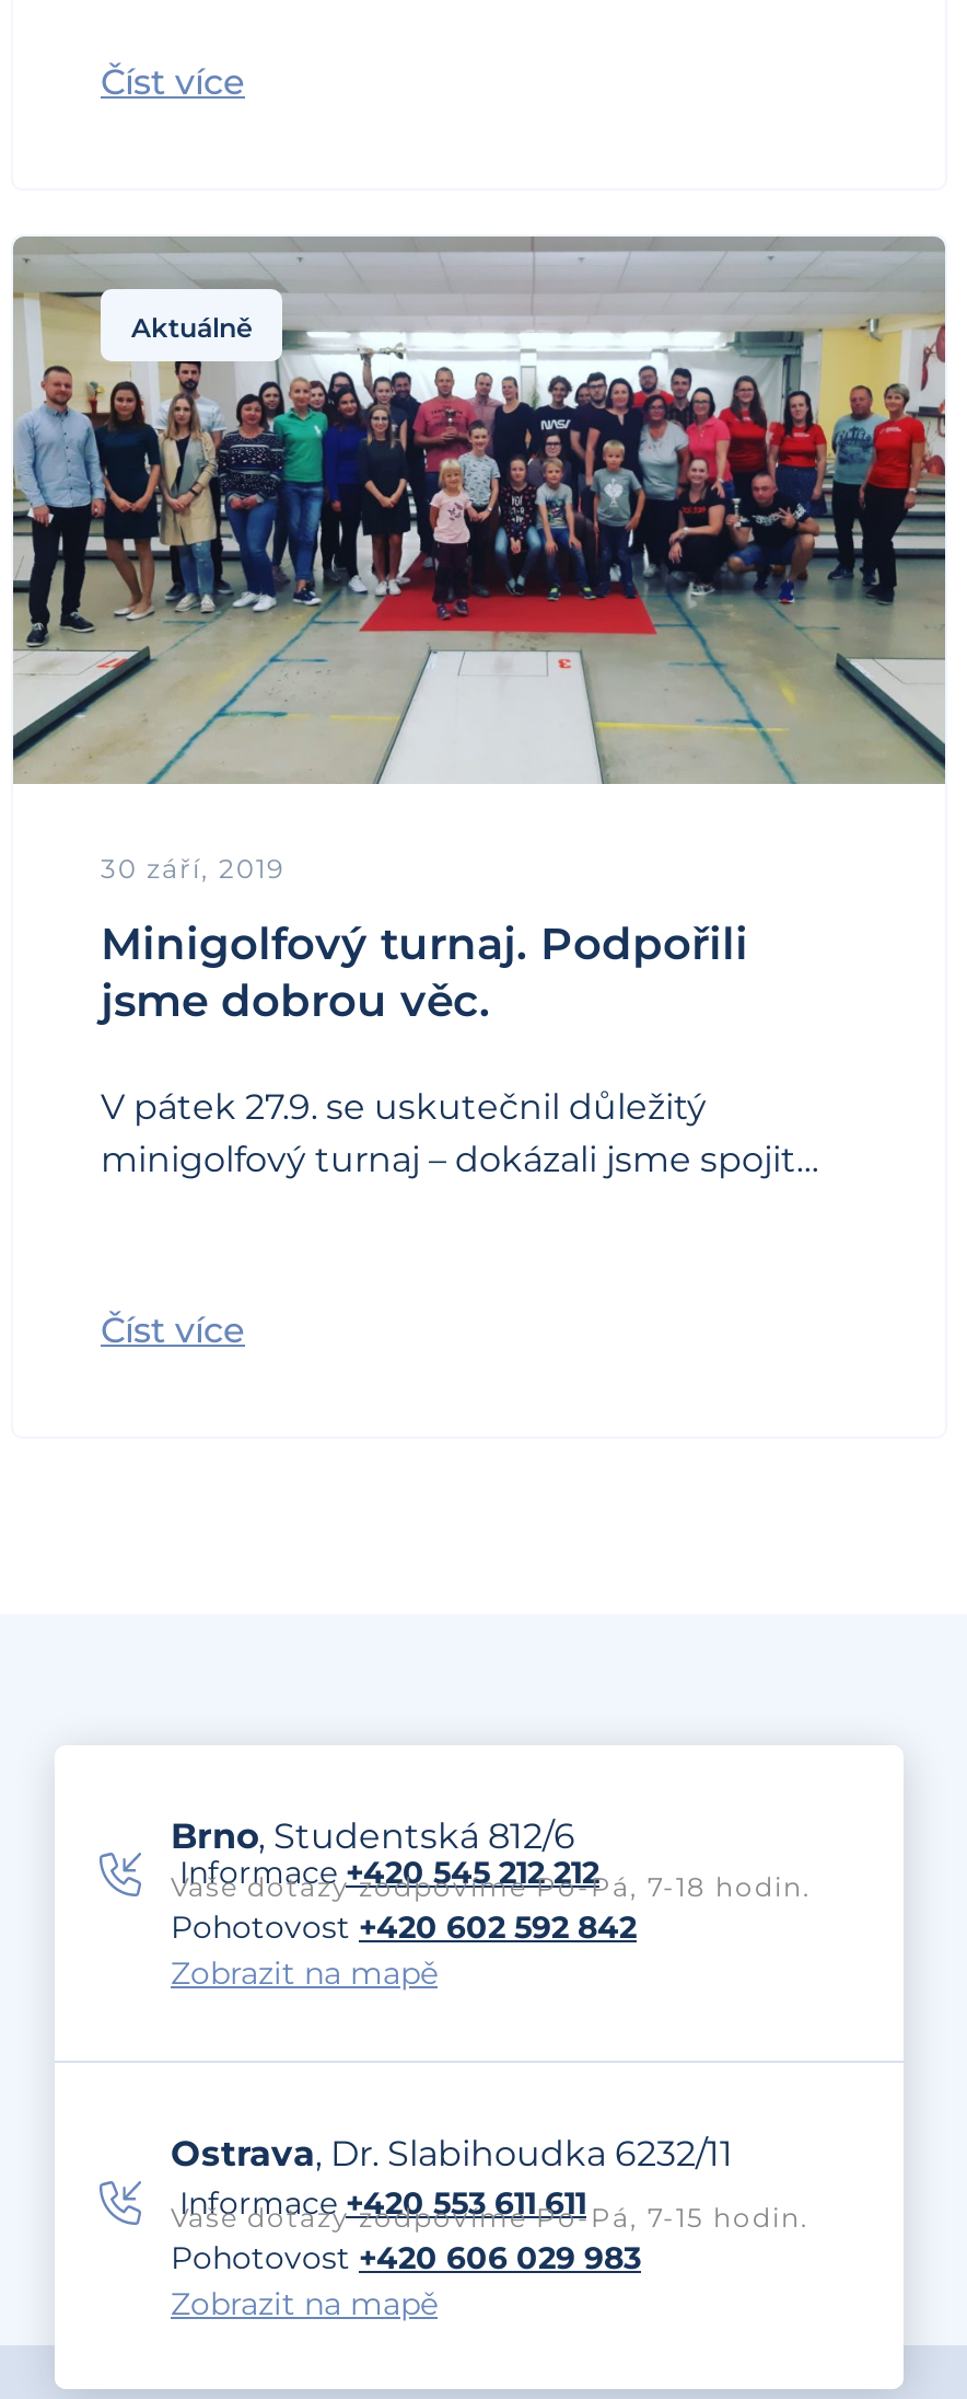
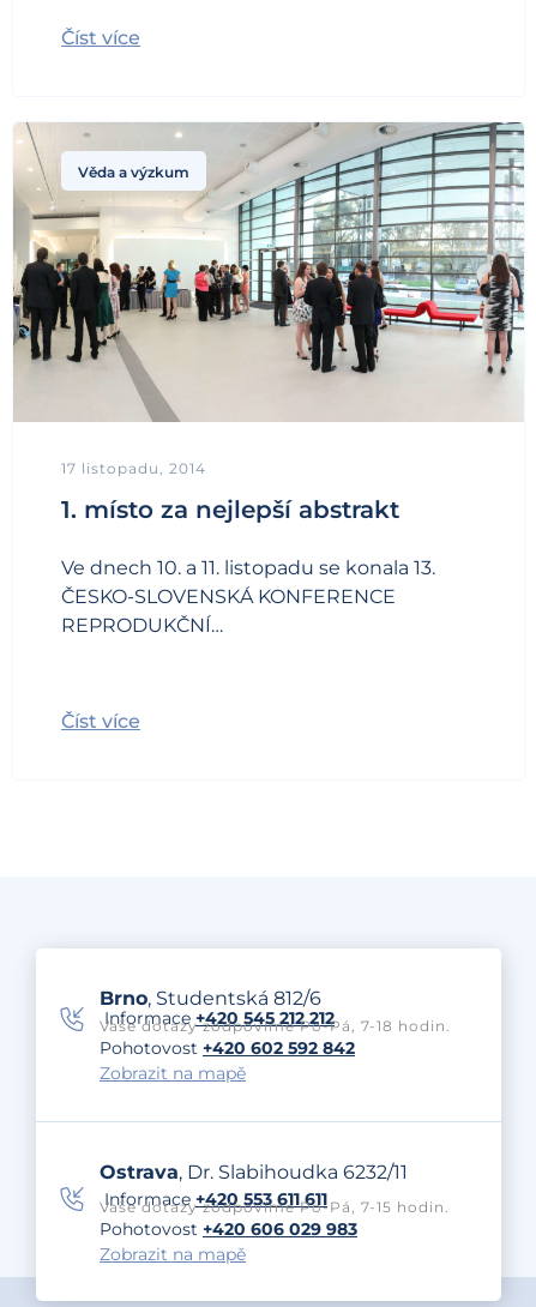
[11,237,947,784] [image] | Aktuálně -> [13,124,524,421] [image] | Věda a výzkum
[101,852,284,885] 30 září, 2019 -> [61,459,206,477] 17 listopadu, 2014
[101,918,748,1027] Minigolfový turnaj. Podpořili | jsme dobrou věc. -> [61,495,399,524] 1. místo za nejlepší abstrakt
[101,1086,818,1181] V pátek 27.9. se uskutečnil důležitý | minigolfový turnaj – dokázali jsme spojit… -> [61,556,435,637] Ve dnech 10. a 11. listopadu se konala 13. | ČESKO-SLOVENSKÁ KONFERENCE | REPRODUKČNÍ…

